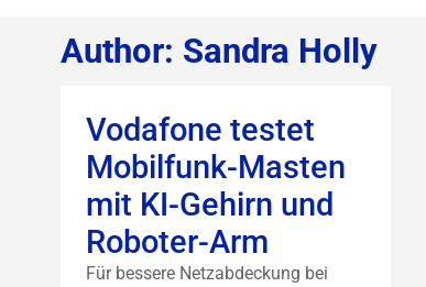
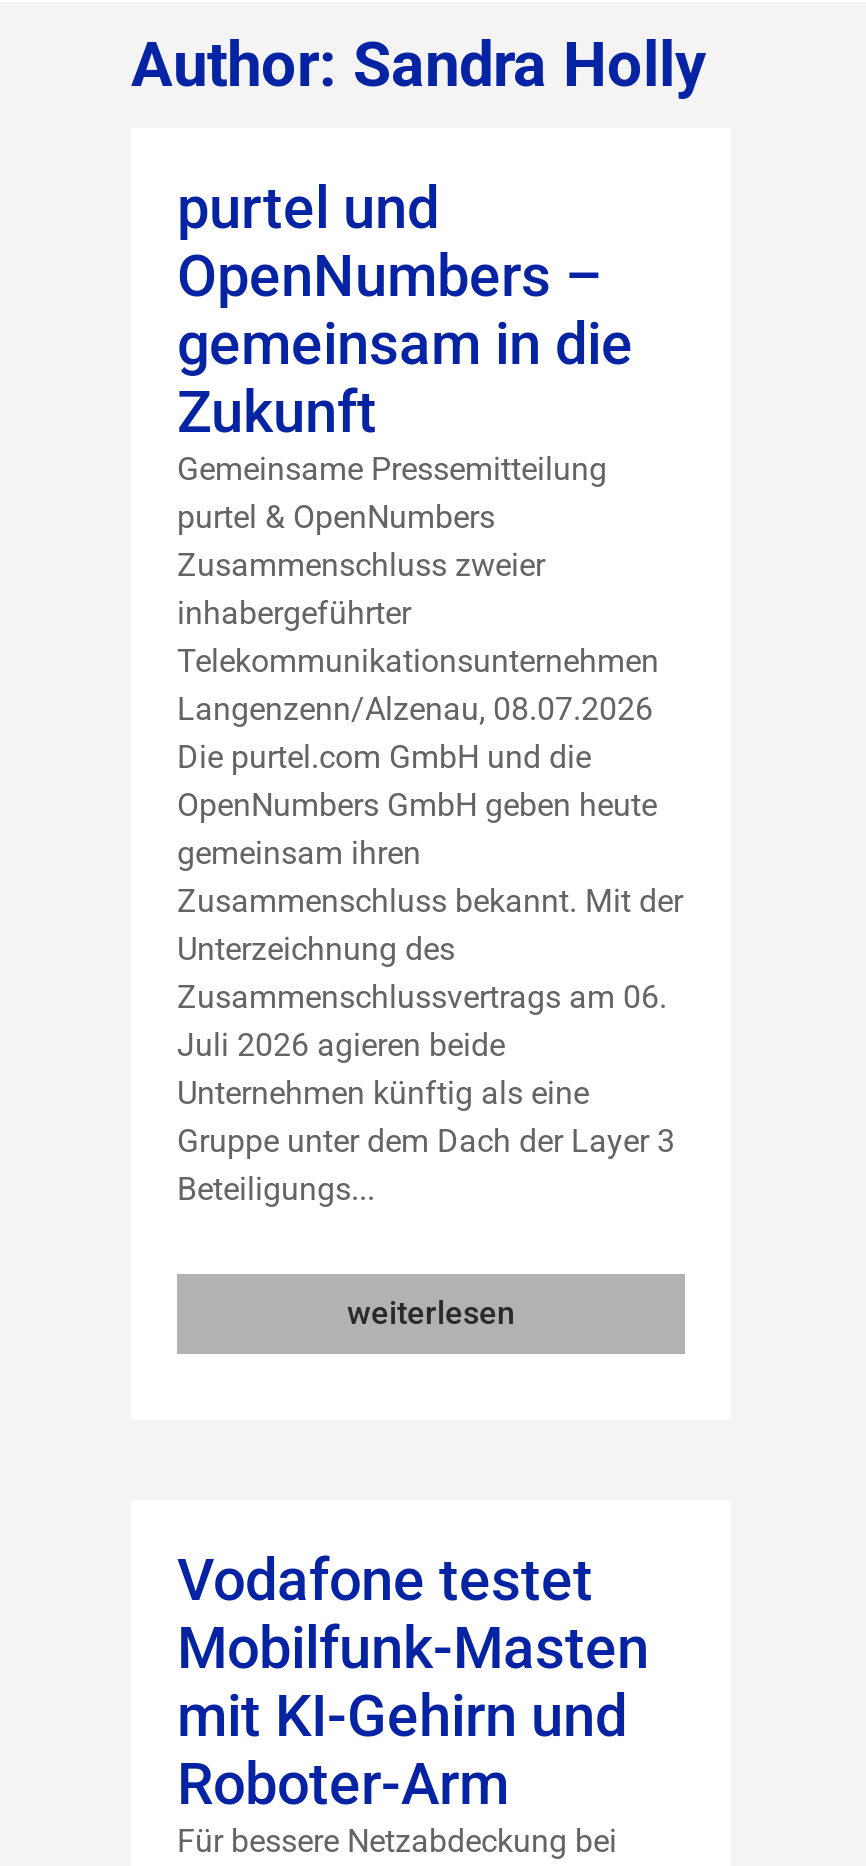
none -> [177,174,683,1332] purtel und | OpenNumbers – | gemeinsam in die | Zukunft | Gemeinsame Pressemitteilung | purtel & OpenNumbers | Zusammenschluss zweier | inhabergeführter | Telekommunikationsunternehmen | Langenzenn/Alzenau, 08.07.2026 | Die purtel.com GmbH und die | OpenNumbers GmbH geben heute | gemeinsam ihren | Zusammenschluss bekannt. Mit der | Unterzeichnung des | Zusammenschlussvertrags am 06. | Juli 2026 agieren beide | Unternehmen künftig als eine | Gruppe unter dem Dach der Layer 3 | Beteiligungs... | weiterlesen

